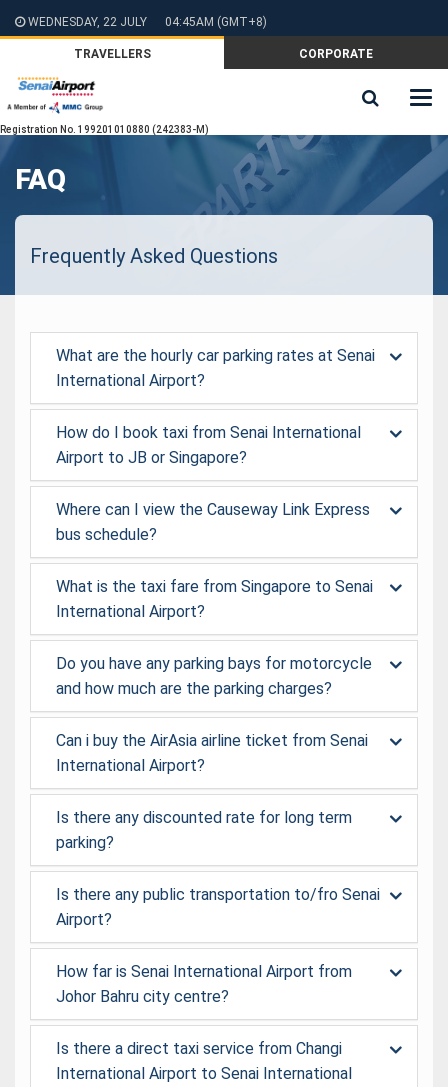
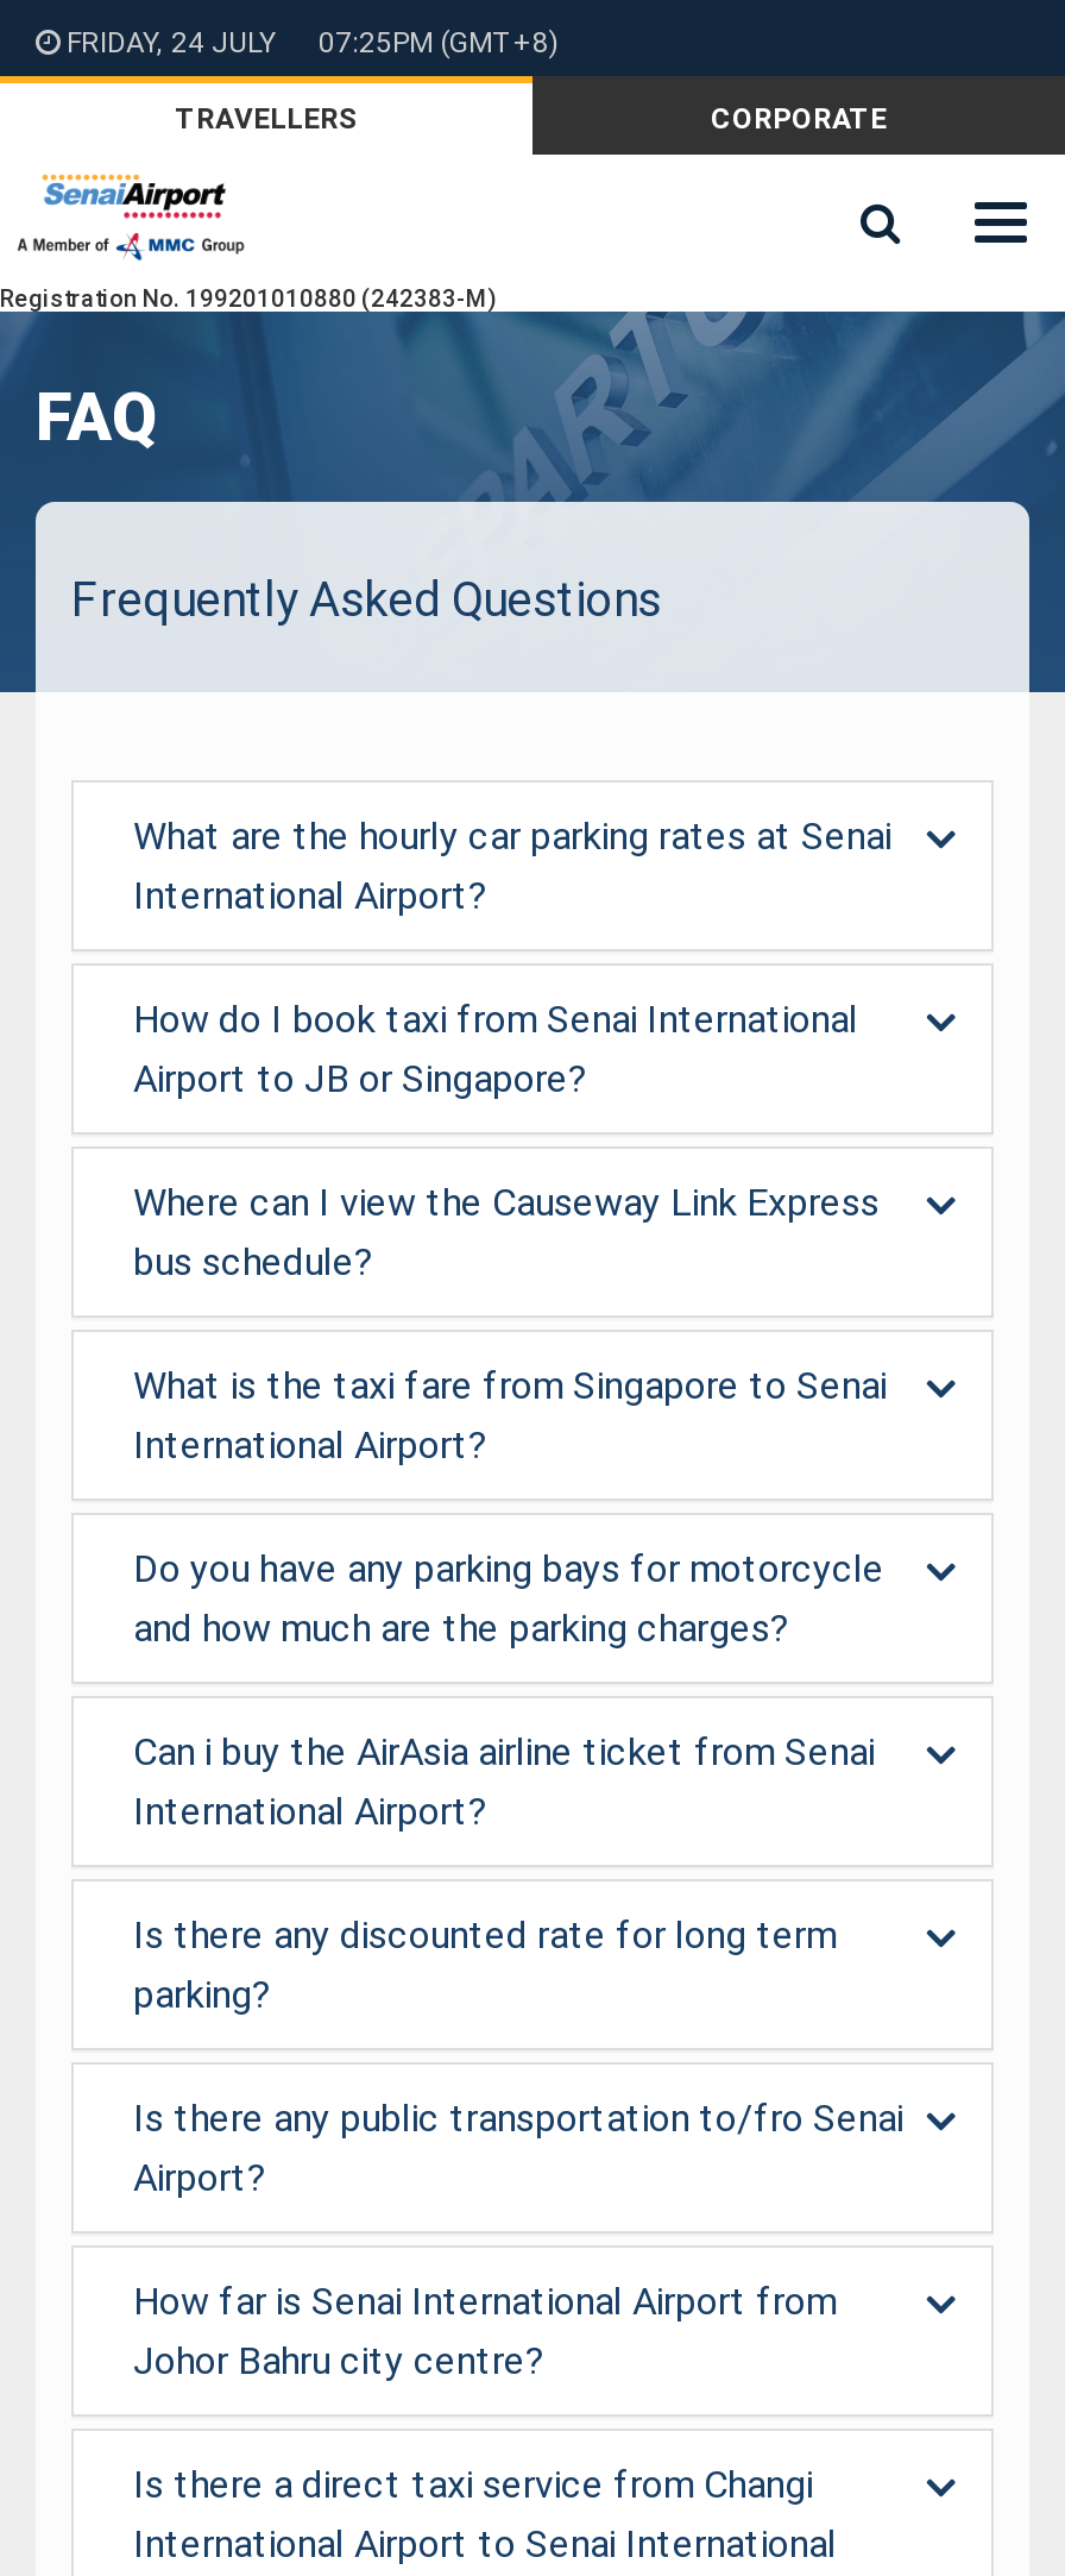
[28,15,147,29] WEDNESDAY, 22 JULY -> [67,26,276,59] FRIDAY, 24 JULY
[165,15,267,29] 04:45AM (GMT+8) -> [319,26,559,59] 07:25PM (GMT+8)

